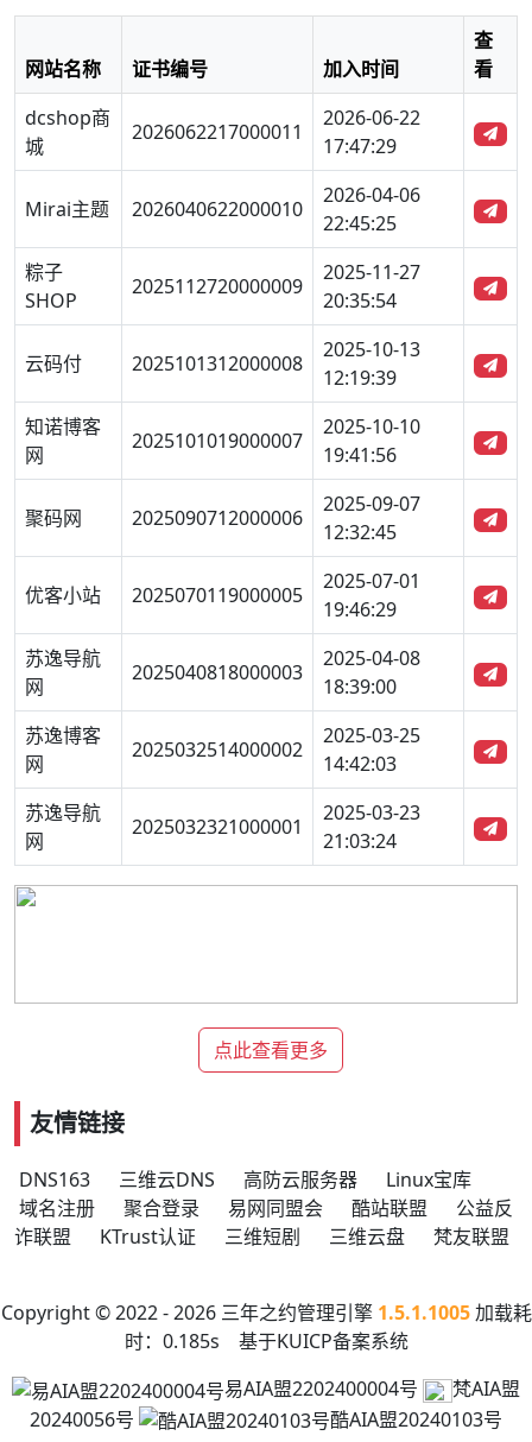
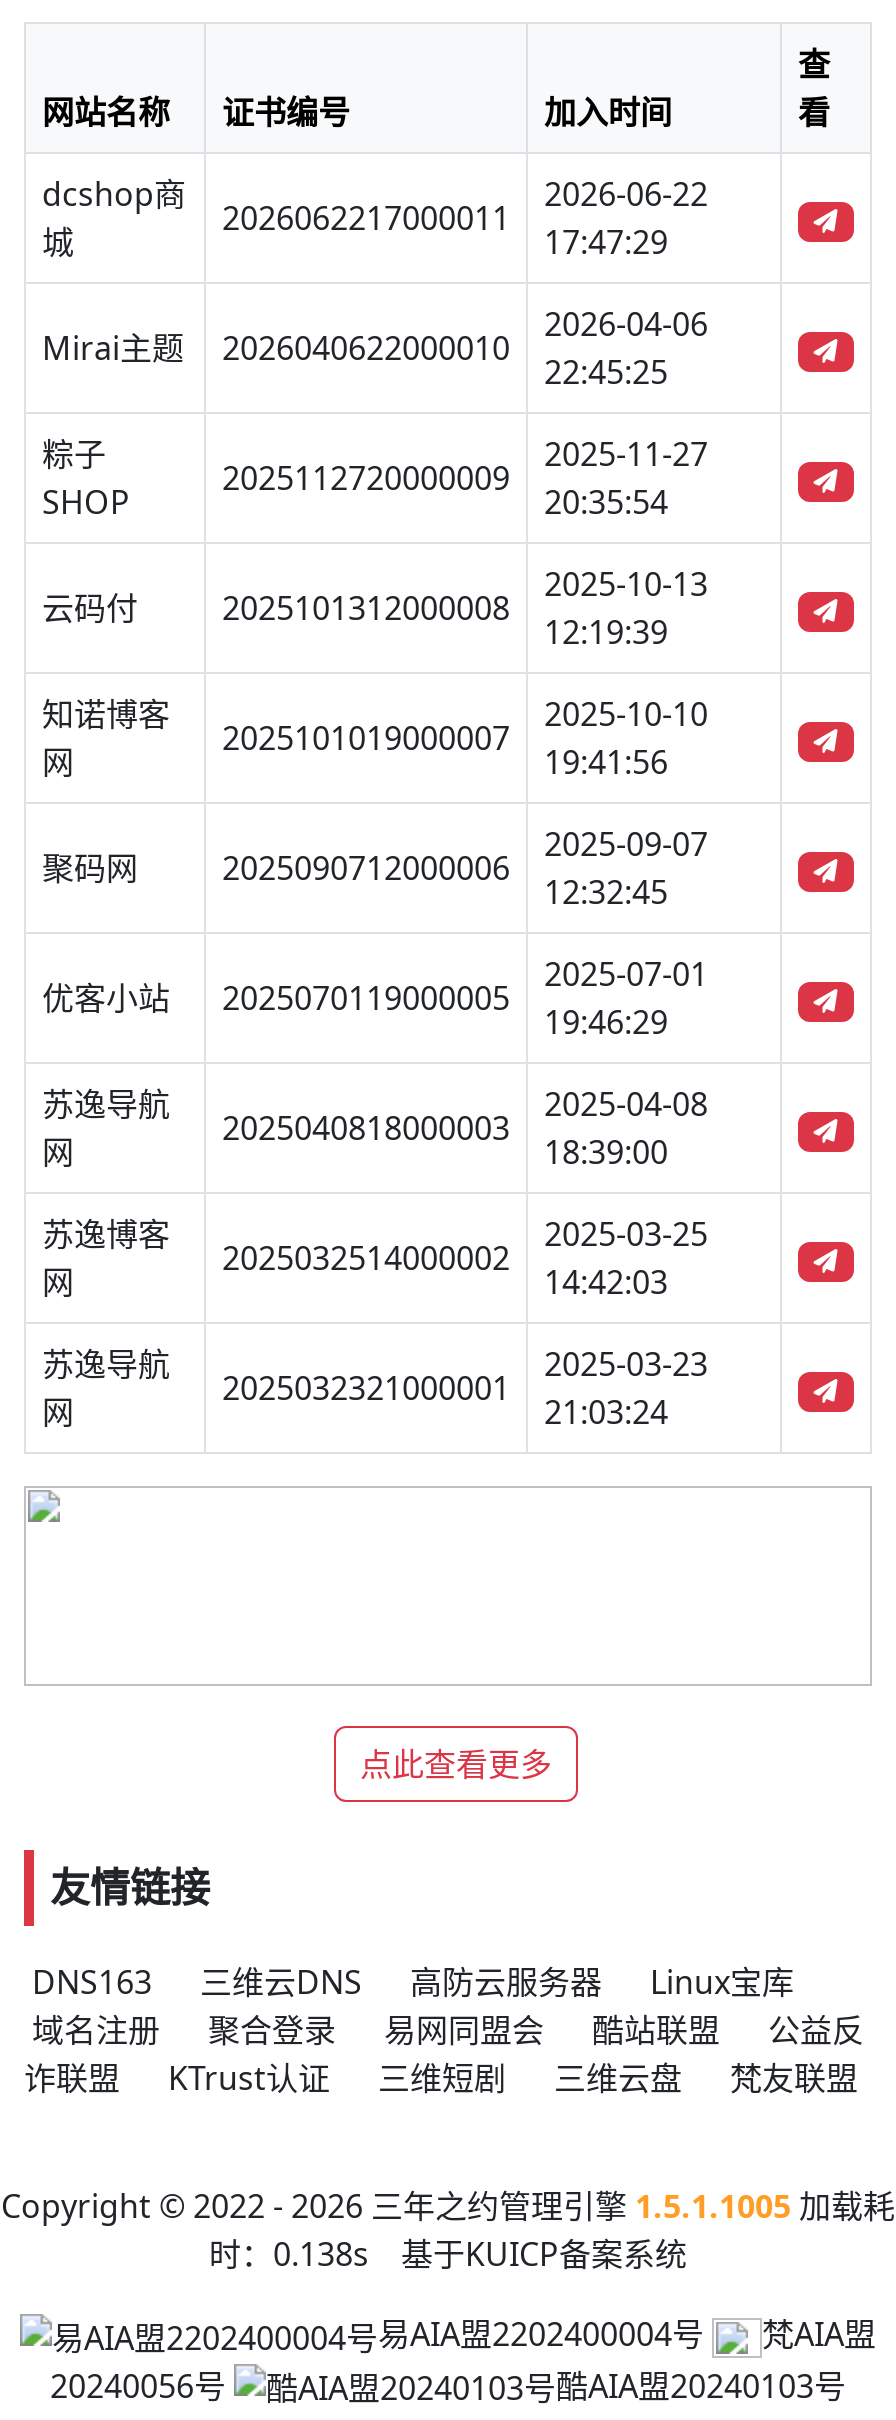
[124,1328,408,1354] 时：0.185s 基于KUICP备案系统 -> [209,2232,687,2276] 时：0.138s 基于KUICP备案系统

